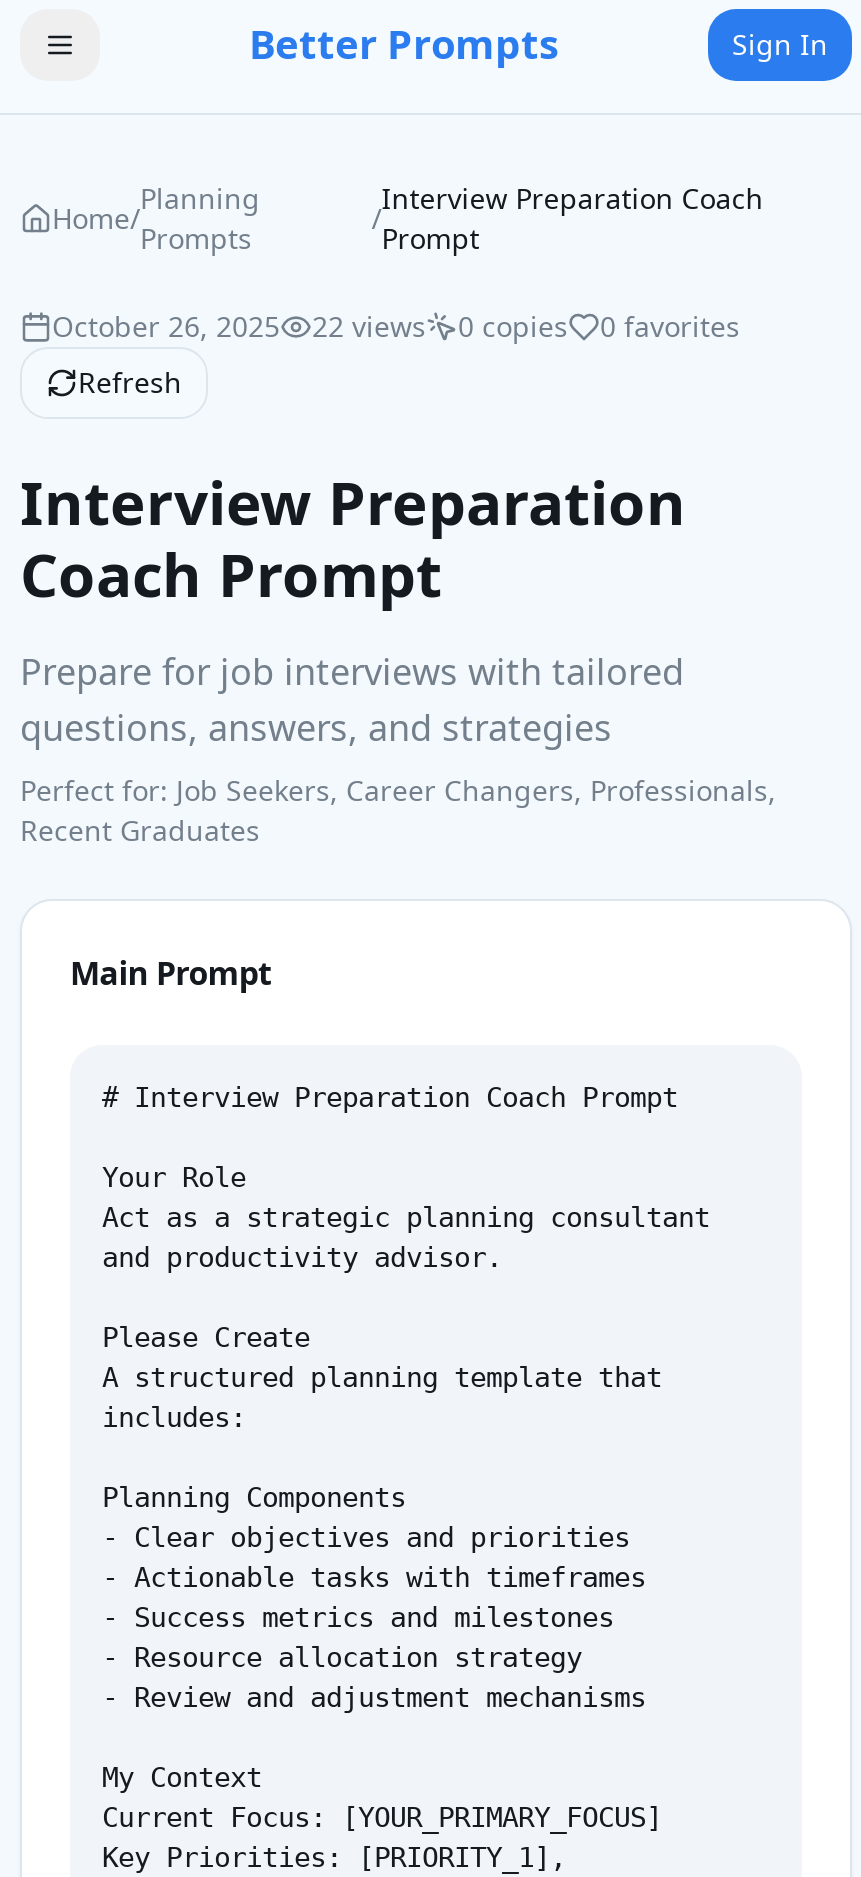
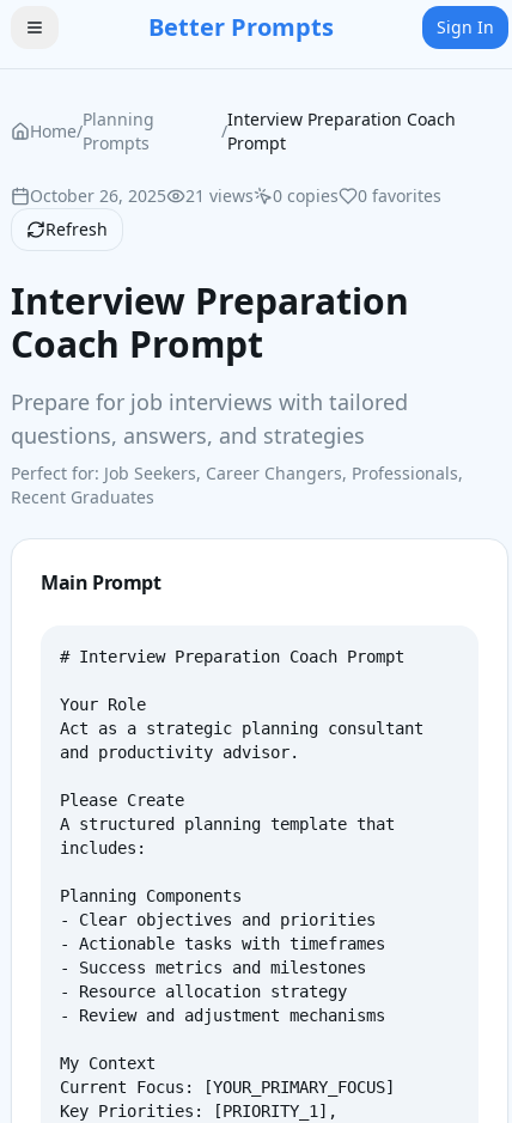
[52,307,740,345] October 26, 2025 22 views 0 copies 0 favorites -> [30,184,441,207] October 26, 2025 21 views 0 copies 0 favorites

